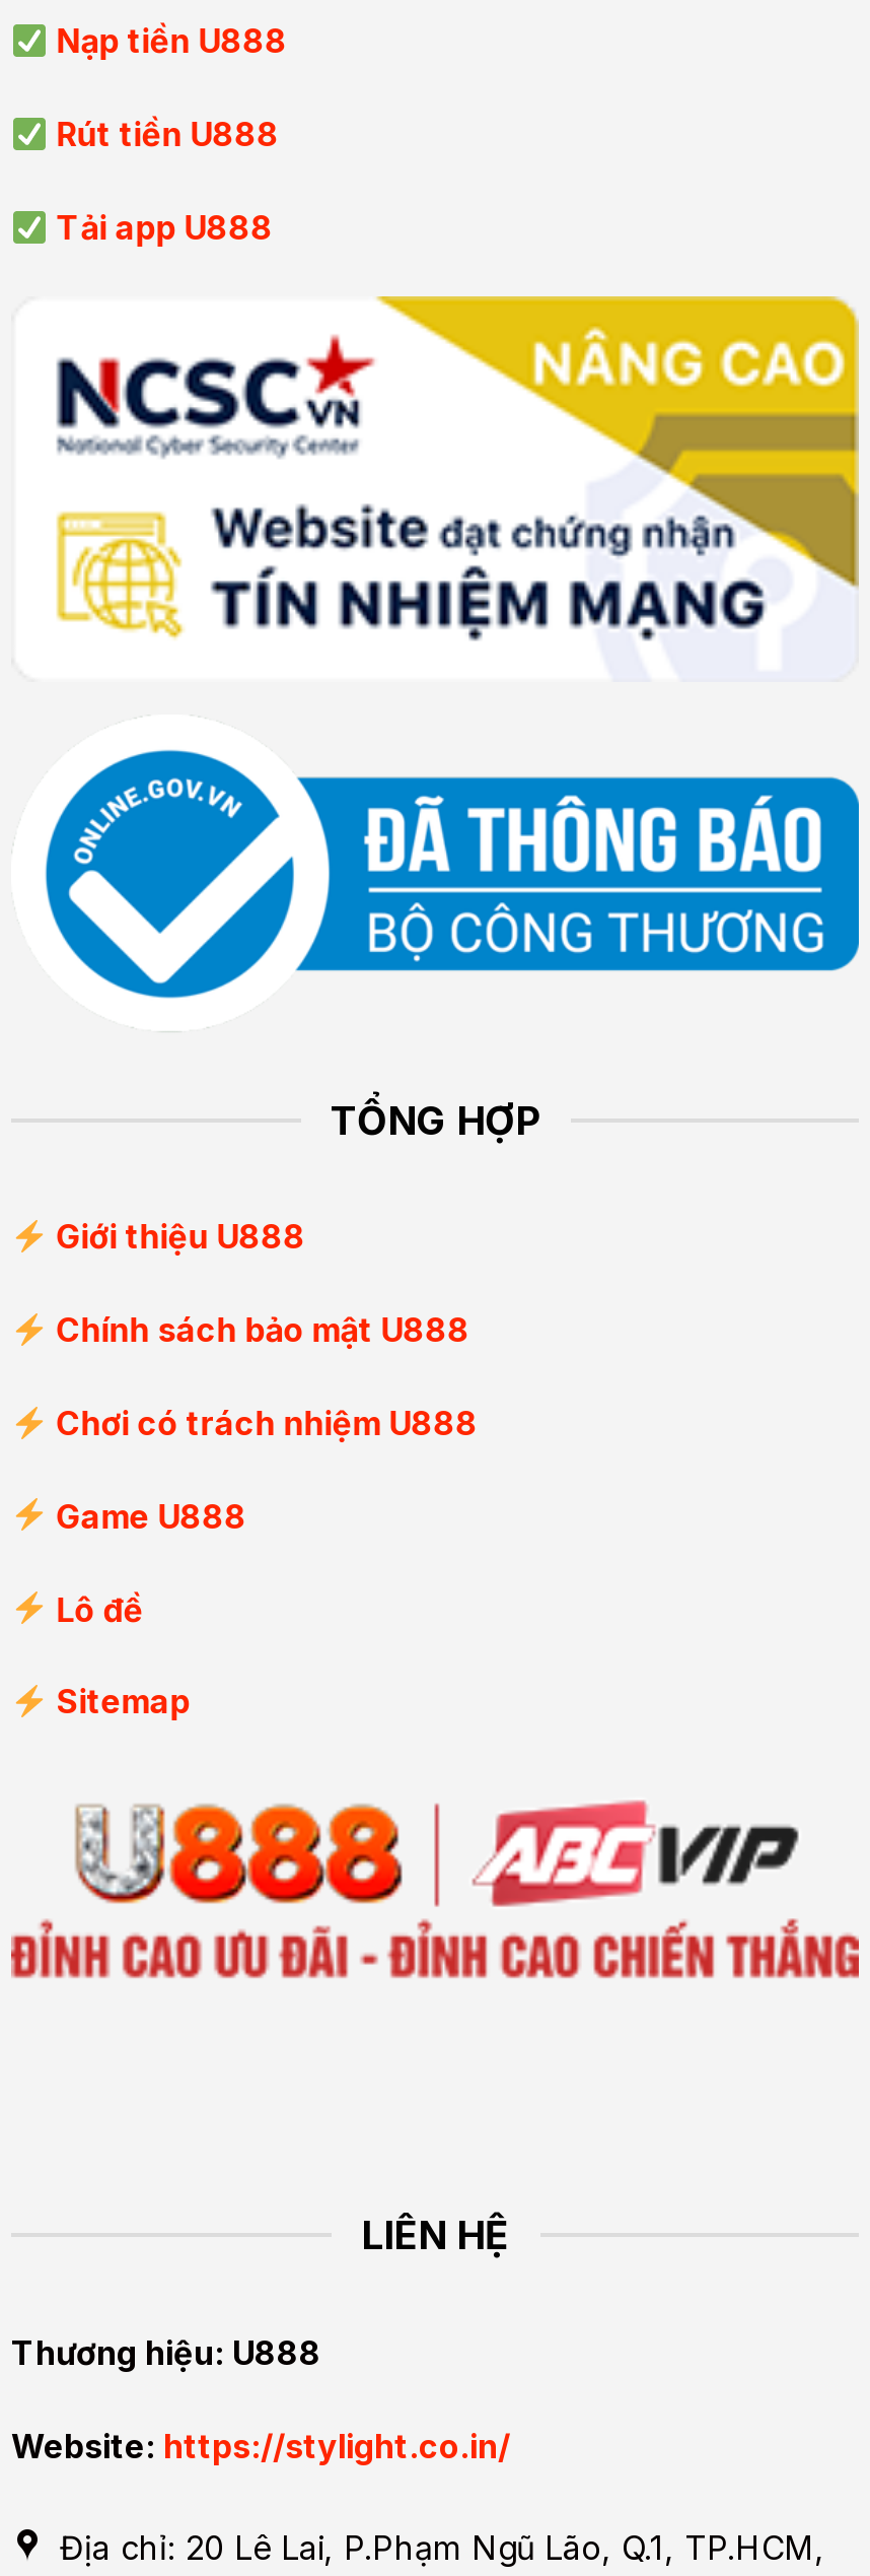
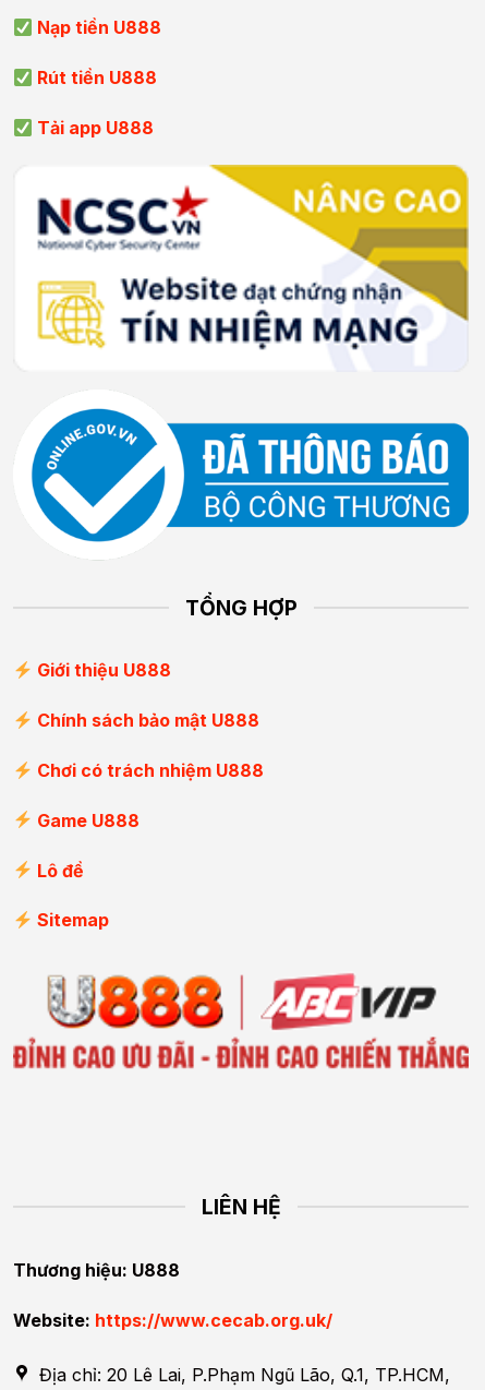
[11,2425,510,2466] Website: https://stylight.co.in/ -> [13,1309,332,1331] Website: https://www.cecab.org.uk/

